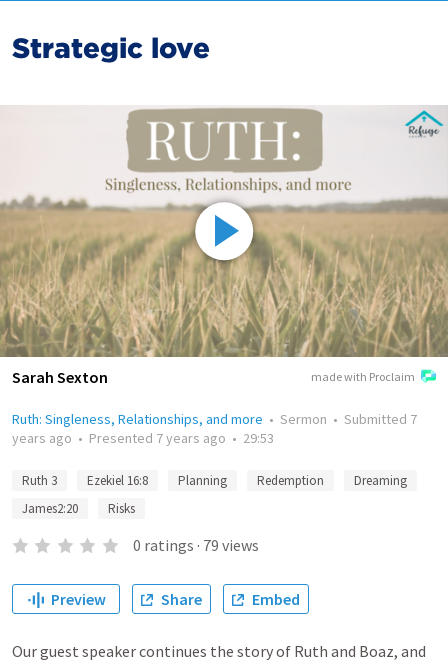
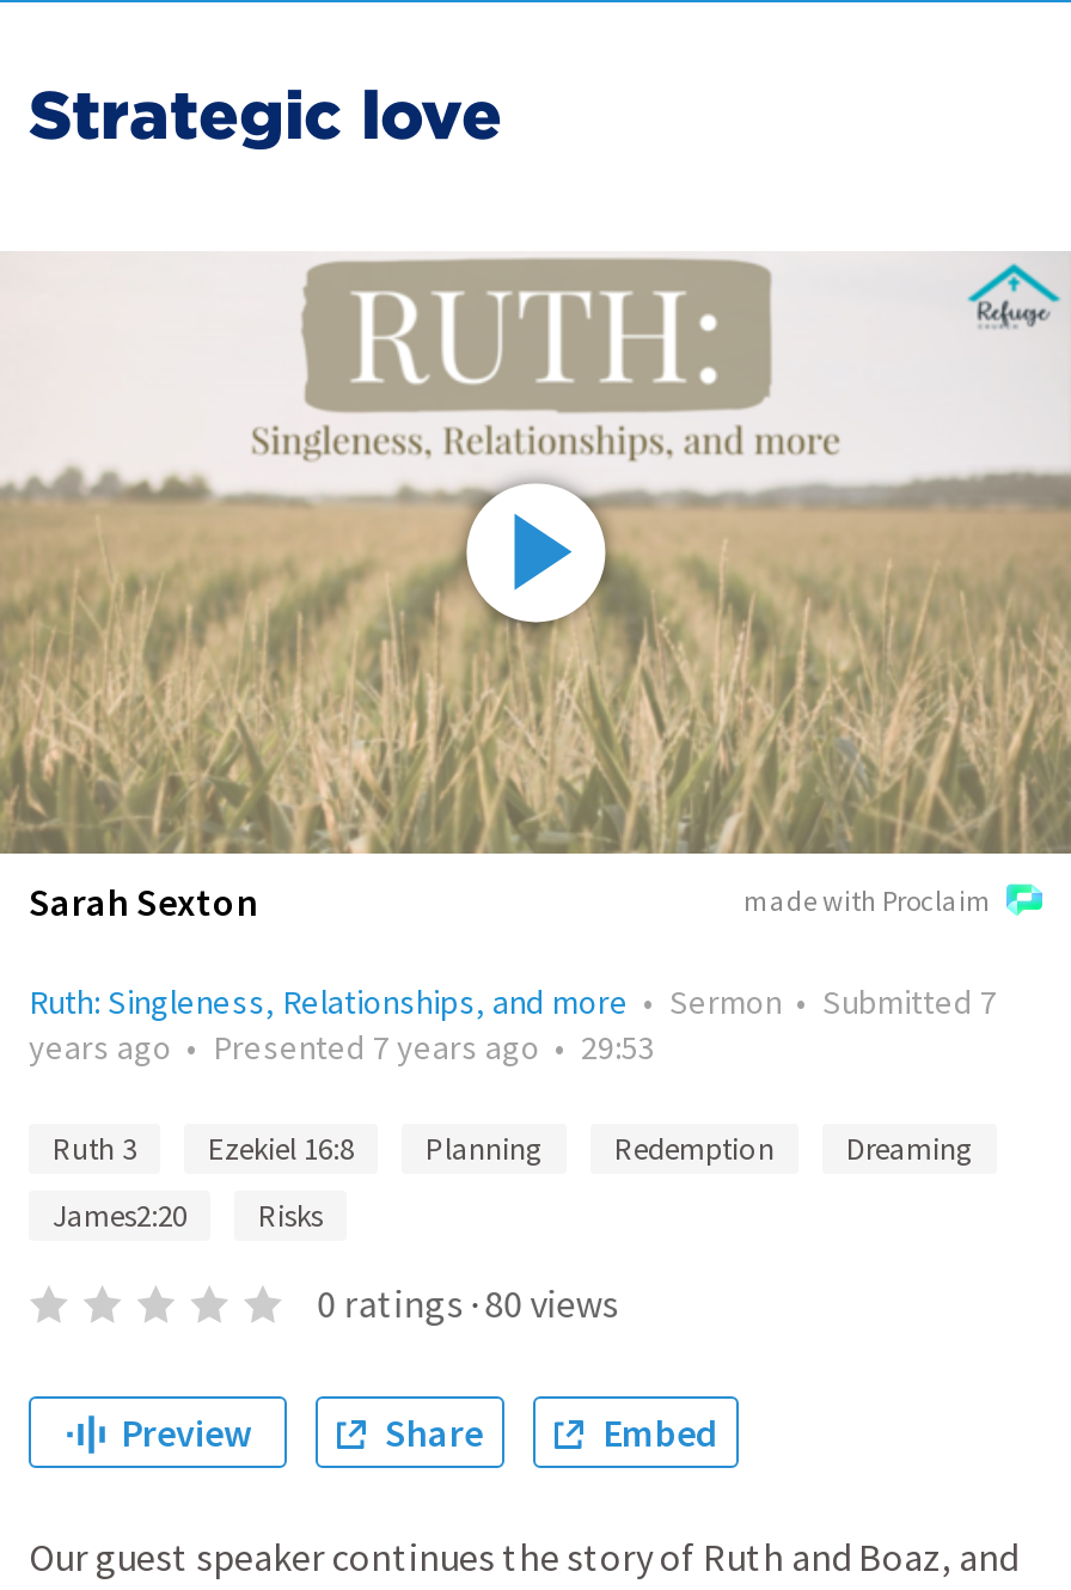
[133,535,259,555] 0 ratings · 79 views -> [317,1279,618,1327] 0 ratings · 80 views

